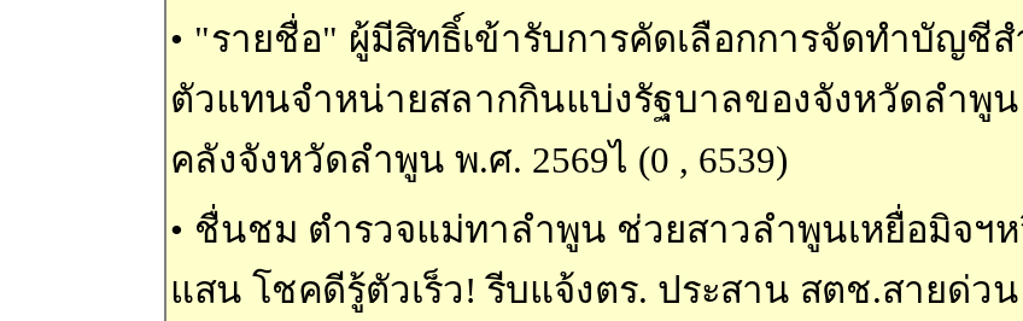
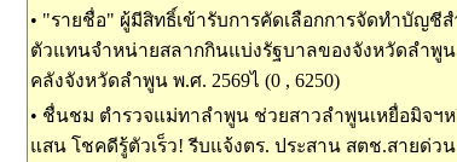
[170,138,788,179] คลังจังหวัดลำพูน พ.ศ. 2569ไ (0 , 6539) -> [30,70,339,90] คลังจังหวัดลำพูน พ.ศ. 2569ไ (0 , 6250)

